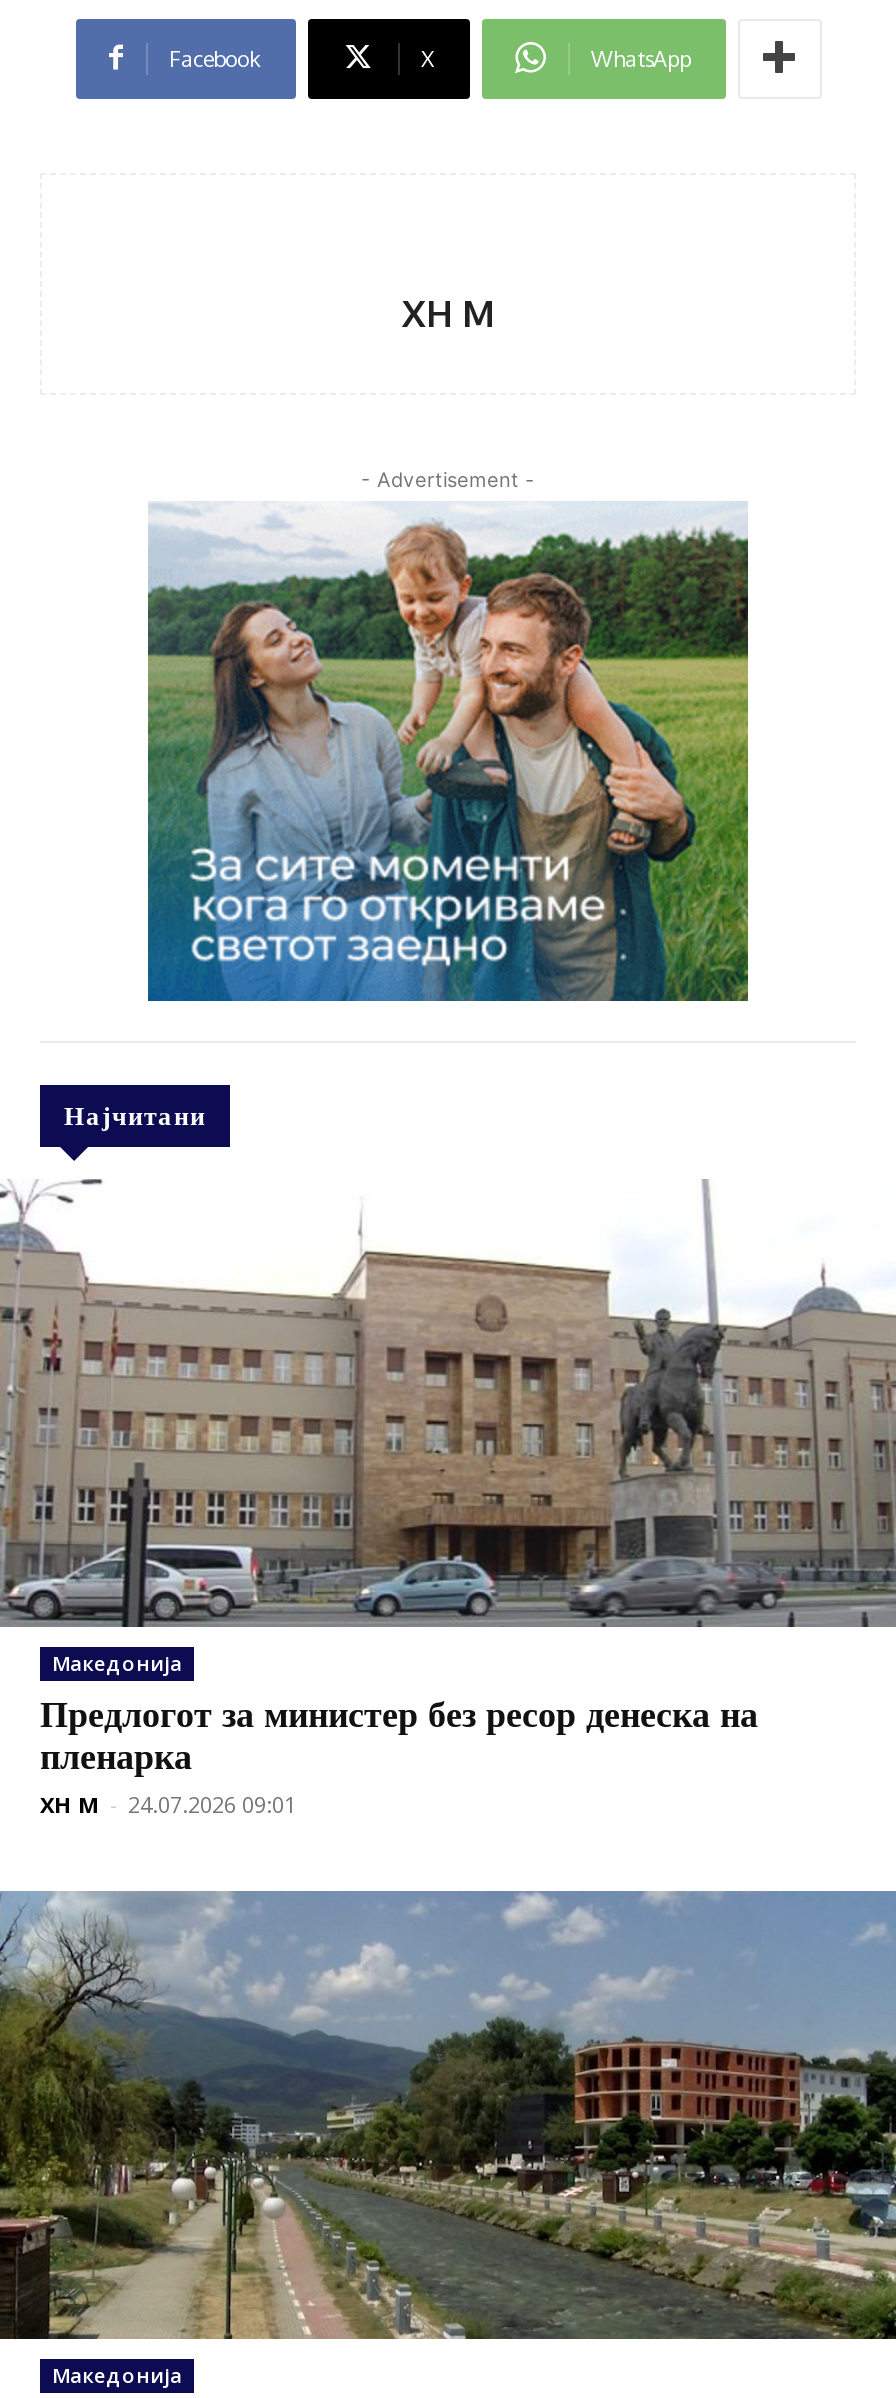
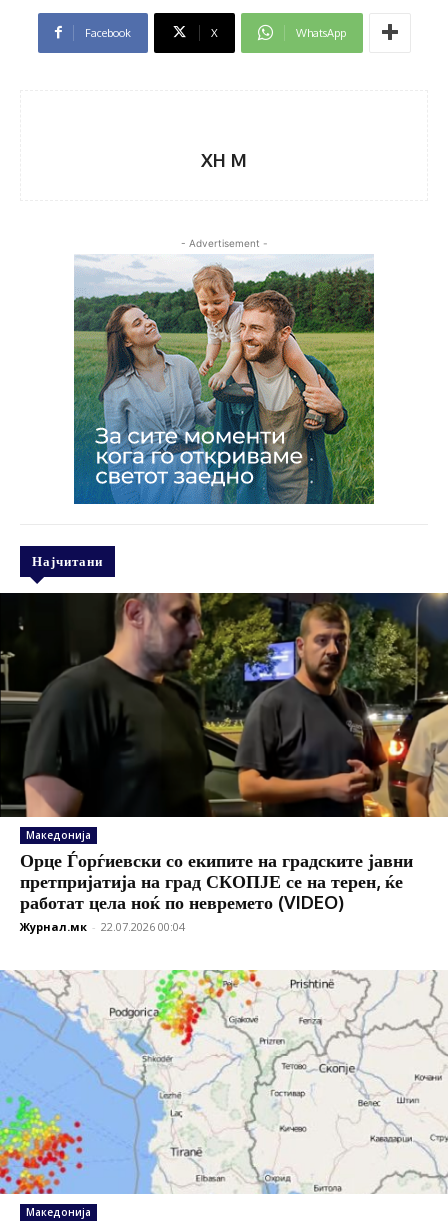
[6,1179,890,1819] [image] | Предлогот за министер без ресор денеска на | пленарка | XH M - 24.07.2026 09:01 -> [3,592,445,934] [image] | Орце Ѓорѓиевски со екипите на градските јавни | претпријатија на град СКОПЈЕ се на терен, ќе | работат цела ноќ по невремето (VIDEO) | Журнал.мк - 22.07.2026 00:04
[6,1889,890,2341] [image] -> [3,969,445,1195] [image]

